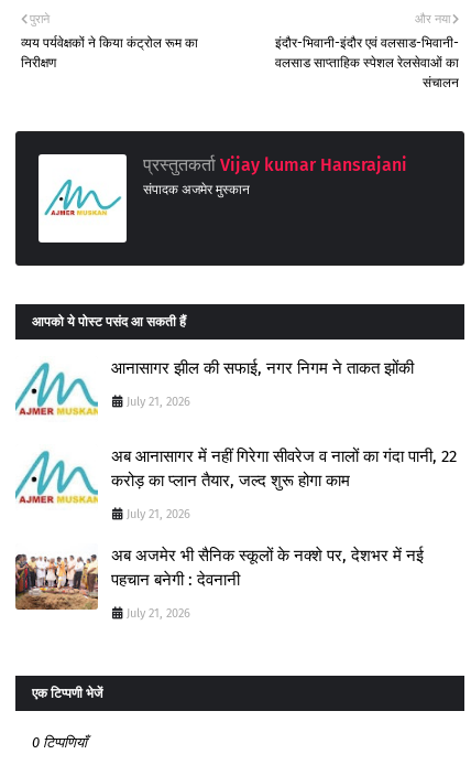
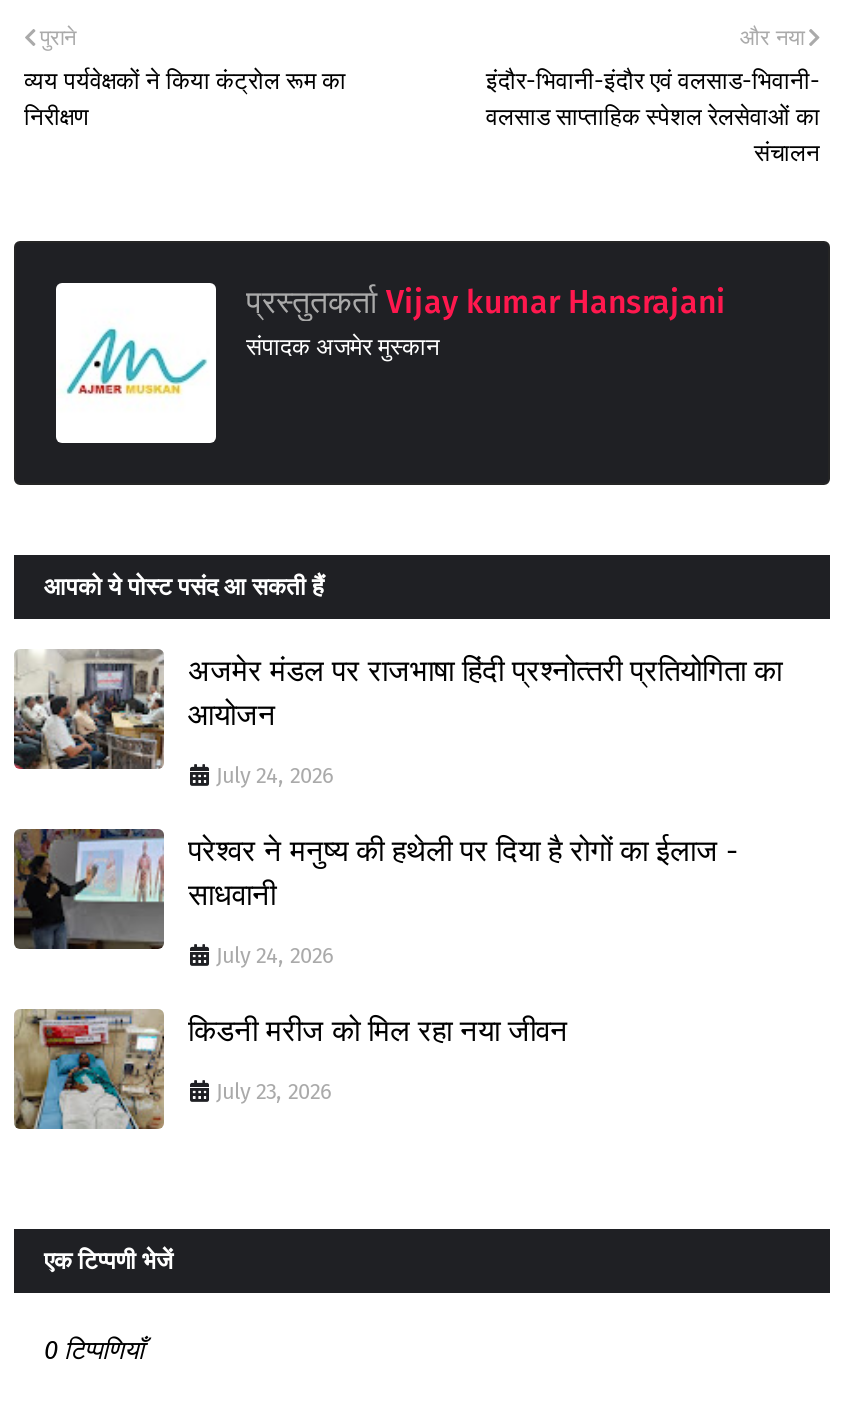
[14,356,414,422] [image] | आनासागर झील की सफाई, नगर निगम ने ताकत झोंकी -> [12,647,782,771] [image] | अजमेर मंडल पर राजभाषा हिंदी प्रश्‍नोत्‍तरी प्रतियोगिता का | आयोजन
[127,394,190,409] July 21, 2026 -> [216,763,334,789] July 24, 2026
[14,446,457,521] [image] | अब आनासागर में नहीं गिरेगा सीवरेज व नालों का गंदा पानी, 22 | करोड़ का प्लान तैयार, जल्द शुरू होगा काम -> [12,821,738,951] [image] | परेश्वर ने मनुष्य की हथेली पर दिया है रोगों का ईलाज - | साधवानी
[127,507,190,521] July 21, 2026 -> [216,943,334,969] July 24, 2026
[14,545,424,621] [image] | अब अजमेर भी सैनिक स्कूलों के नक्शे पर, देशभर में नई | पहचान बनेगी : देवनानी -> [12,1007,568,1131] [image] | किडनी मरीज को मिल रहा नया जीवन
[127,606,190,620] July 21, 2026 -> [216,1079,332,1105] July 23, 2026

